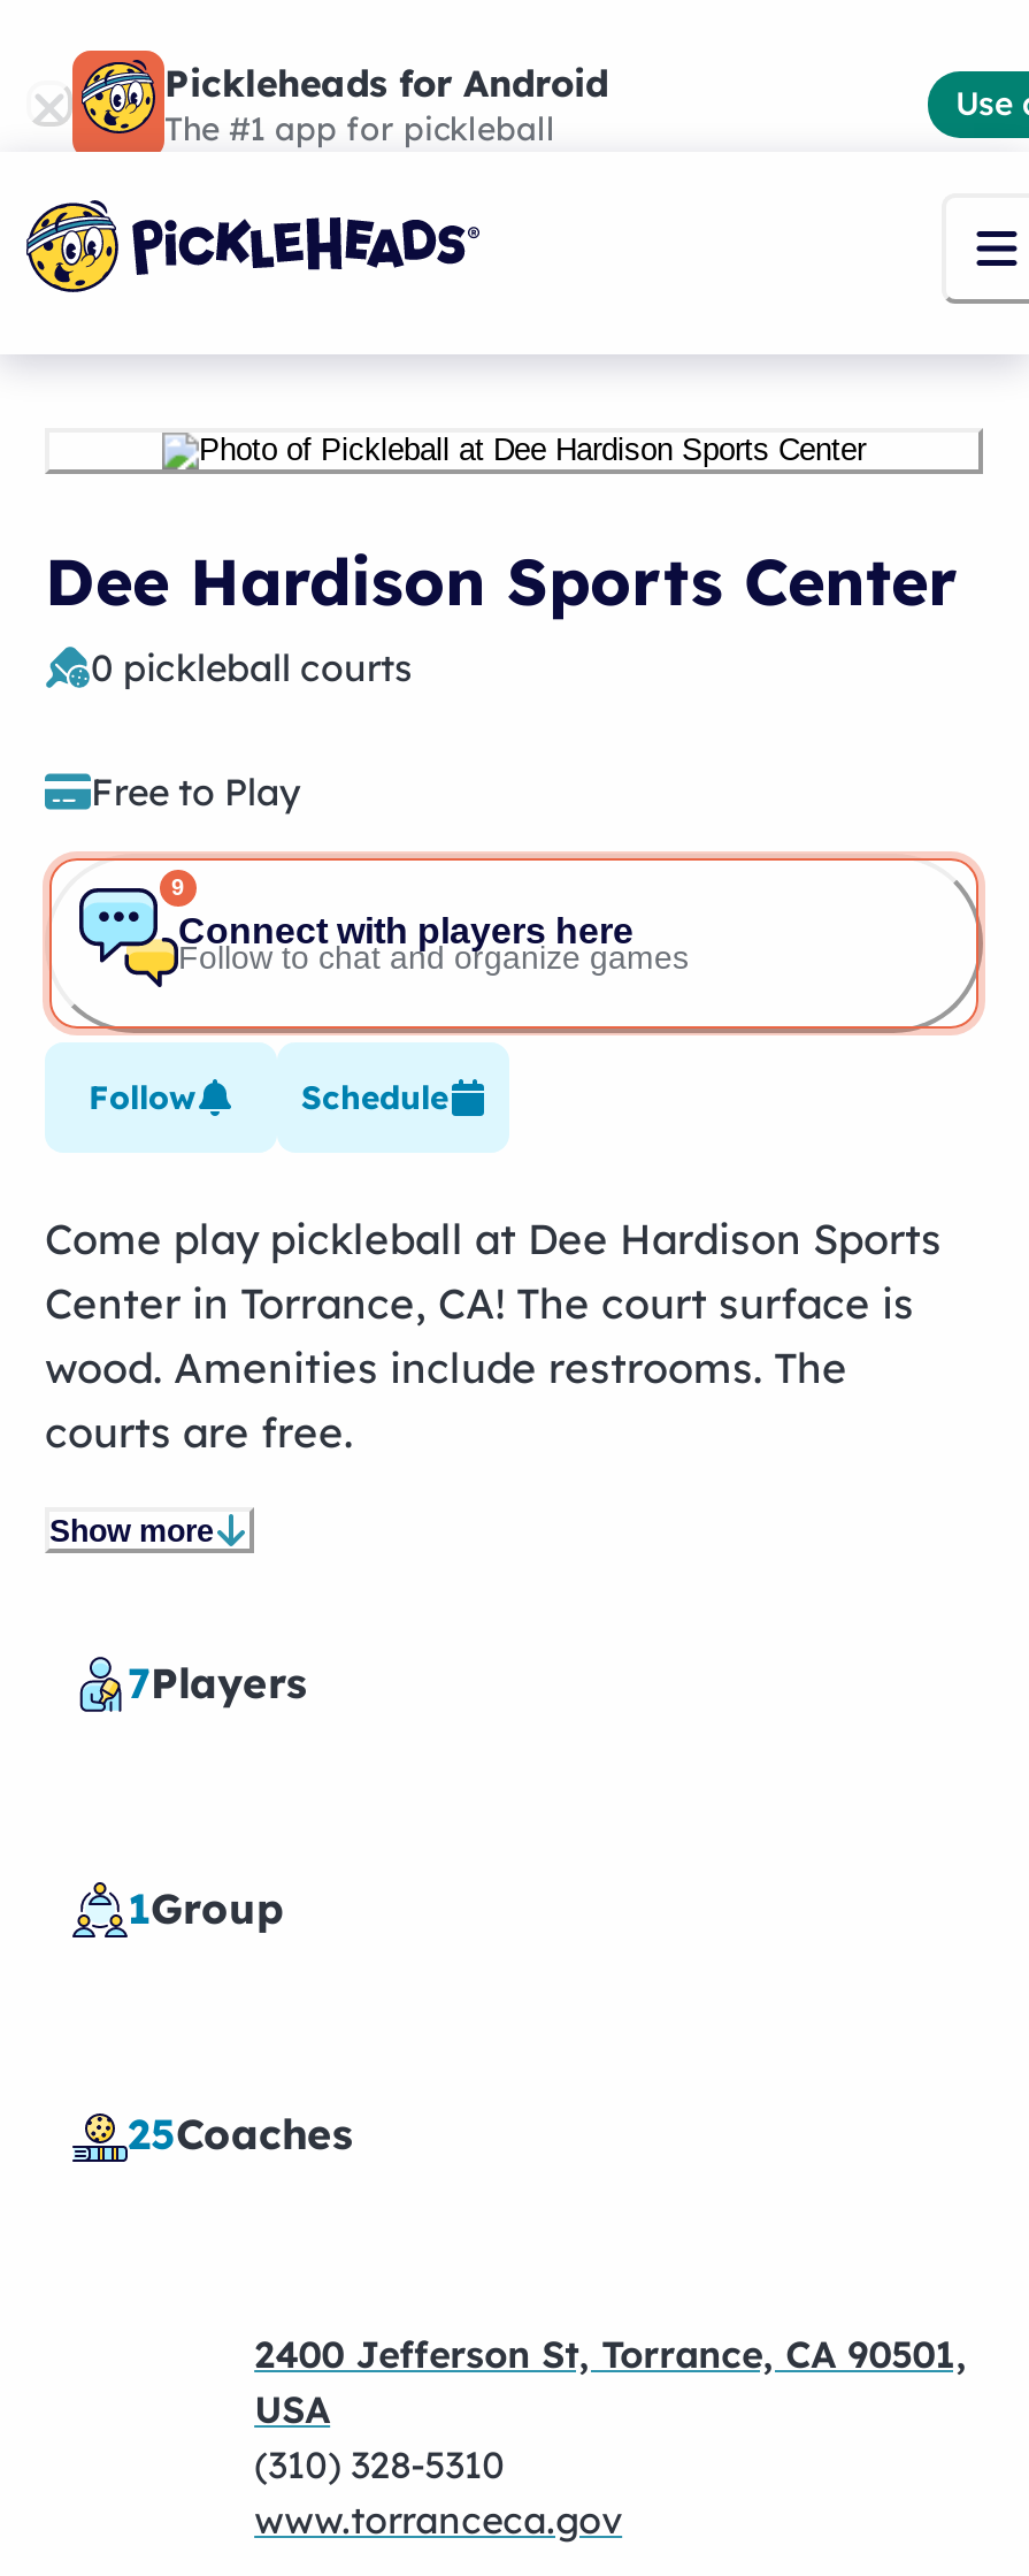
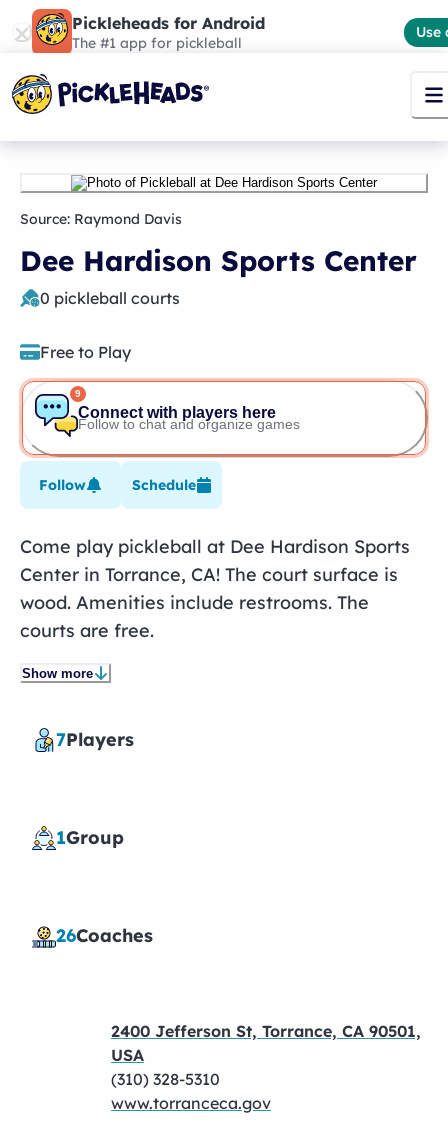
none -> [20,210,182,228] Source: Raymond Davis
[128,2108,353,2161] 25Coaches -> [56,924,153,947] 26Coaches

